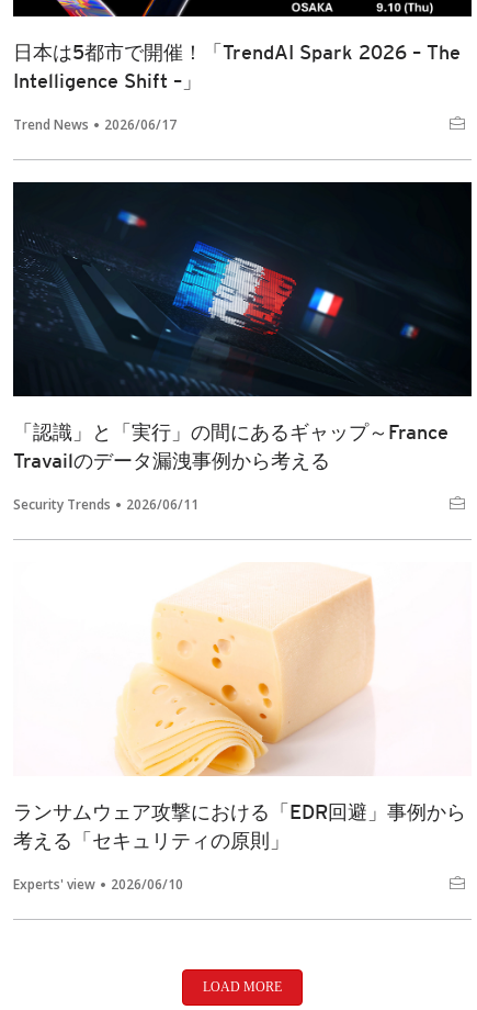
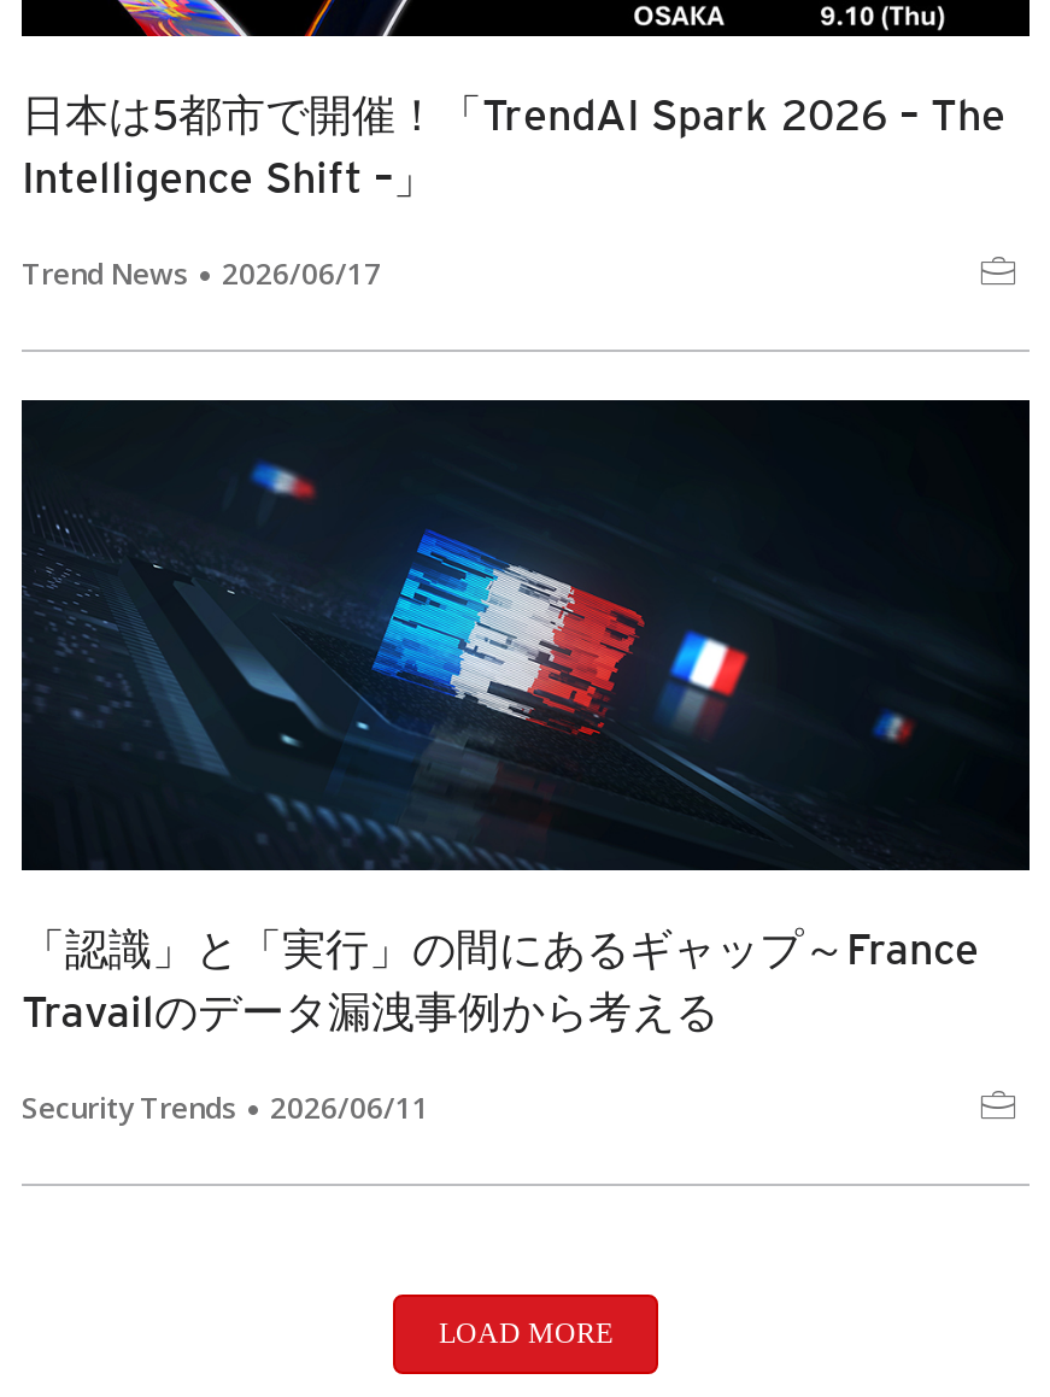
[13,574,466,894] [image] | ランサムウェア攻撃における「EDR回避」事例から | 考える「セキュリティの原則」 | Experts' view | 2026/06/10 -> none

